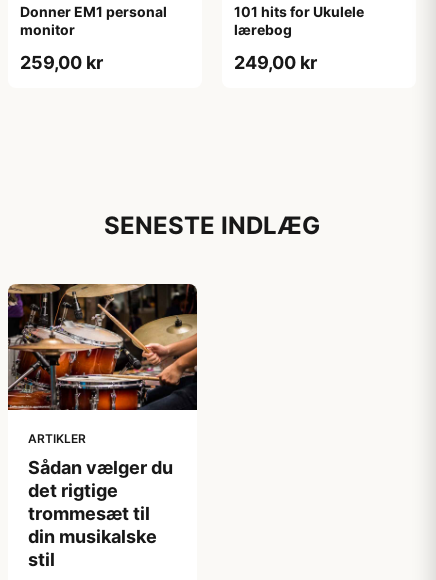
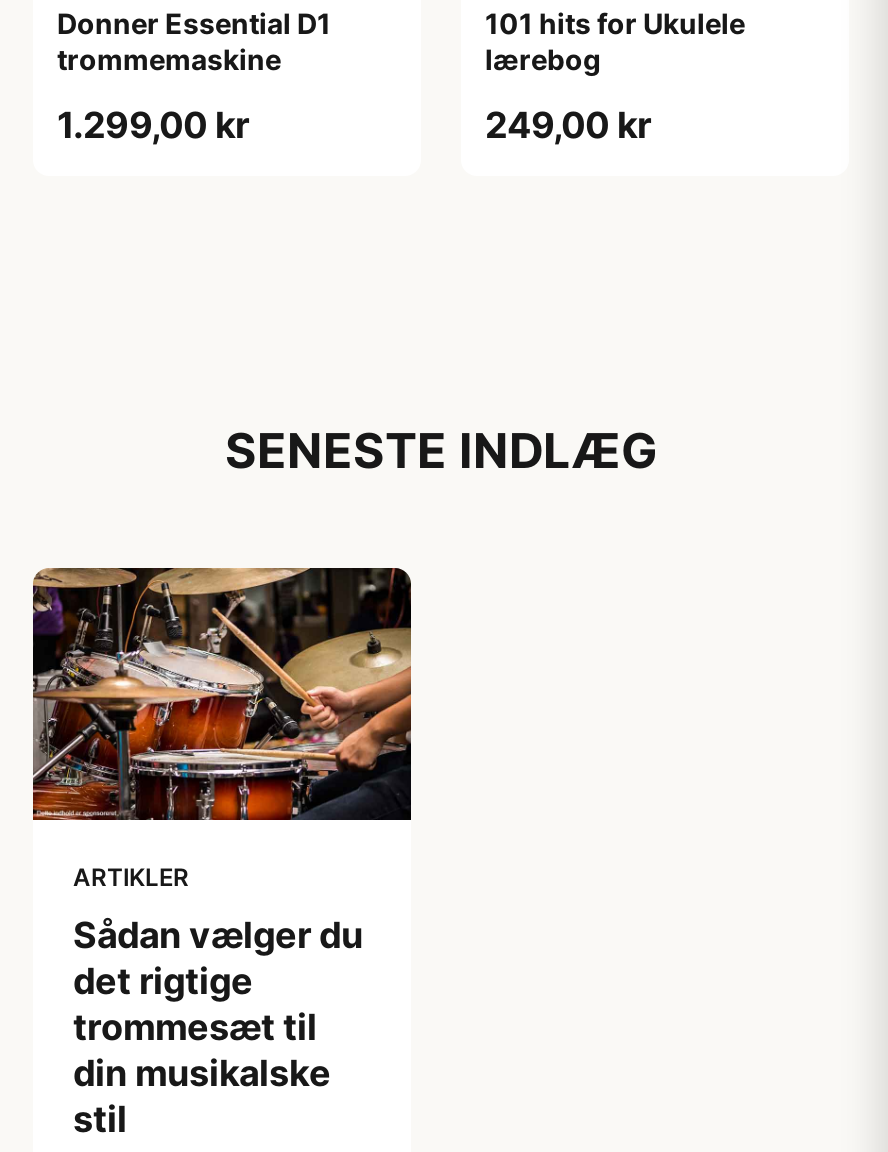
[20,3,167,38] Donner EM1 personal | monitor -> [57,6,331,76] Donner Essential D1 | trommemaskine
[20,52,103,73] 259,00 kr -> [57,104,249,146] 1.299,00 kr

